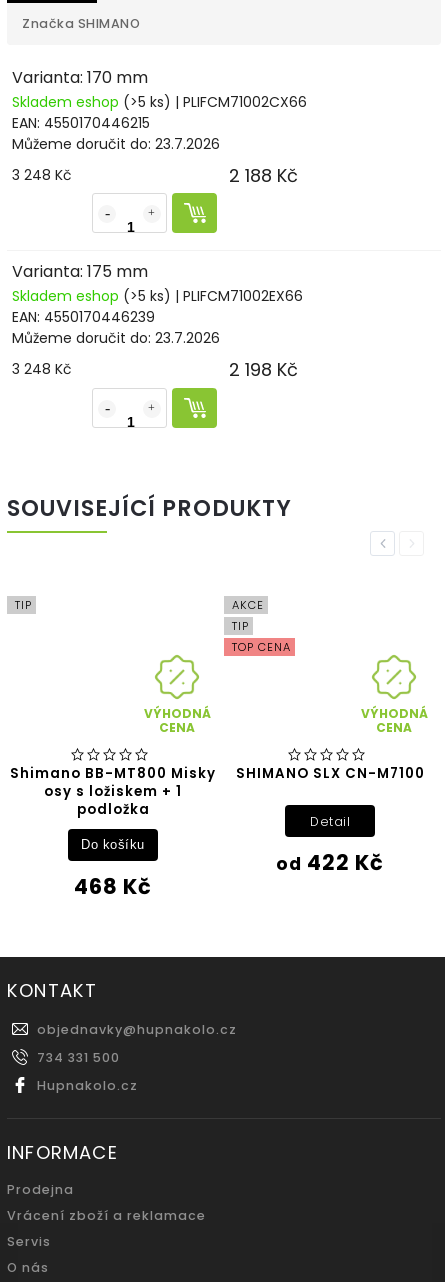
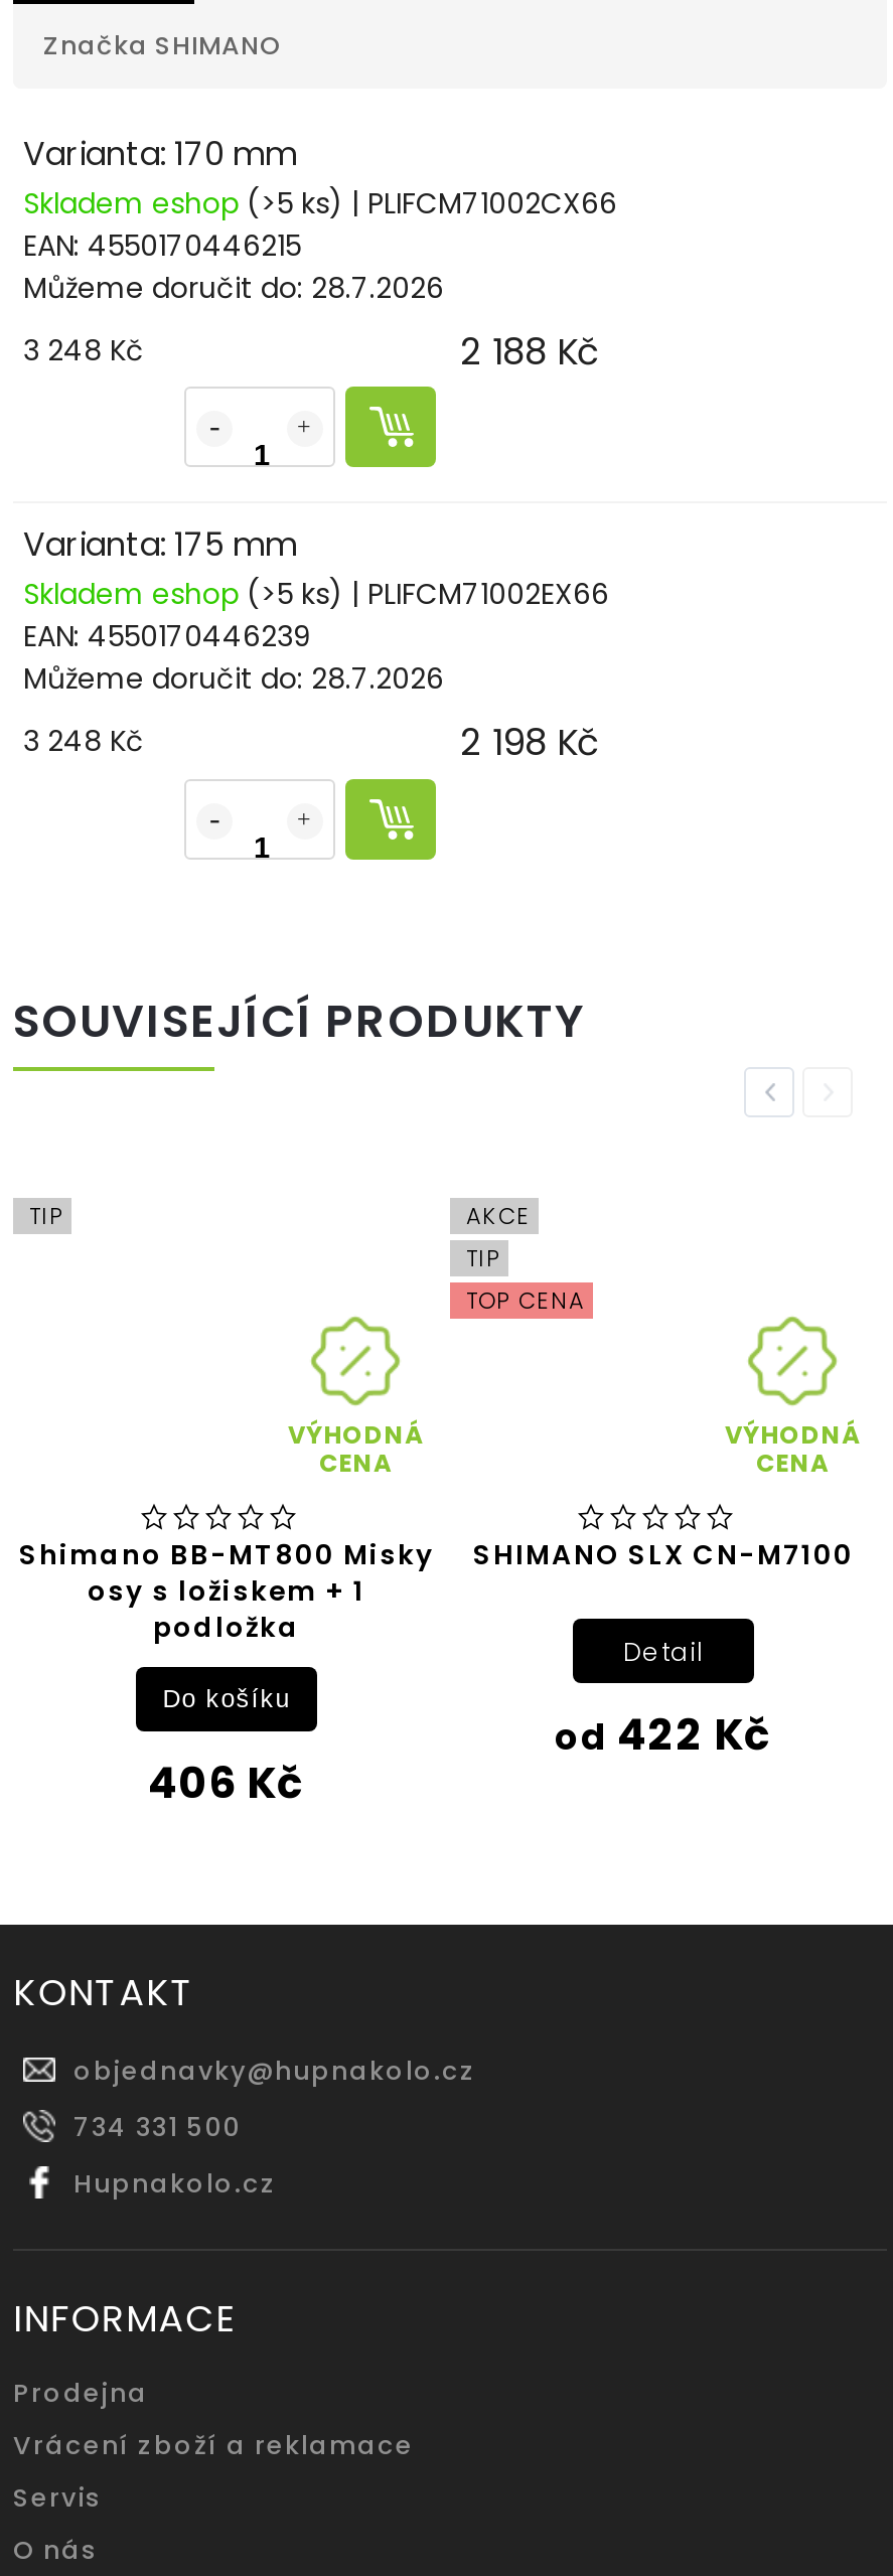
[12,133,220,153] Můžeme doručit do: 23.7.2026 -> [23,267,444,307] Můžeme doručit do: 28.7.2026
[12,328,220,348] Můžeme doručit do: 23.7.2026 -> [23,659,444,699] Můžeme doručit do: 28.7.2026
[74,872,152,901] 468 Kč -> [148,1754,305,1812] 406 Kč

